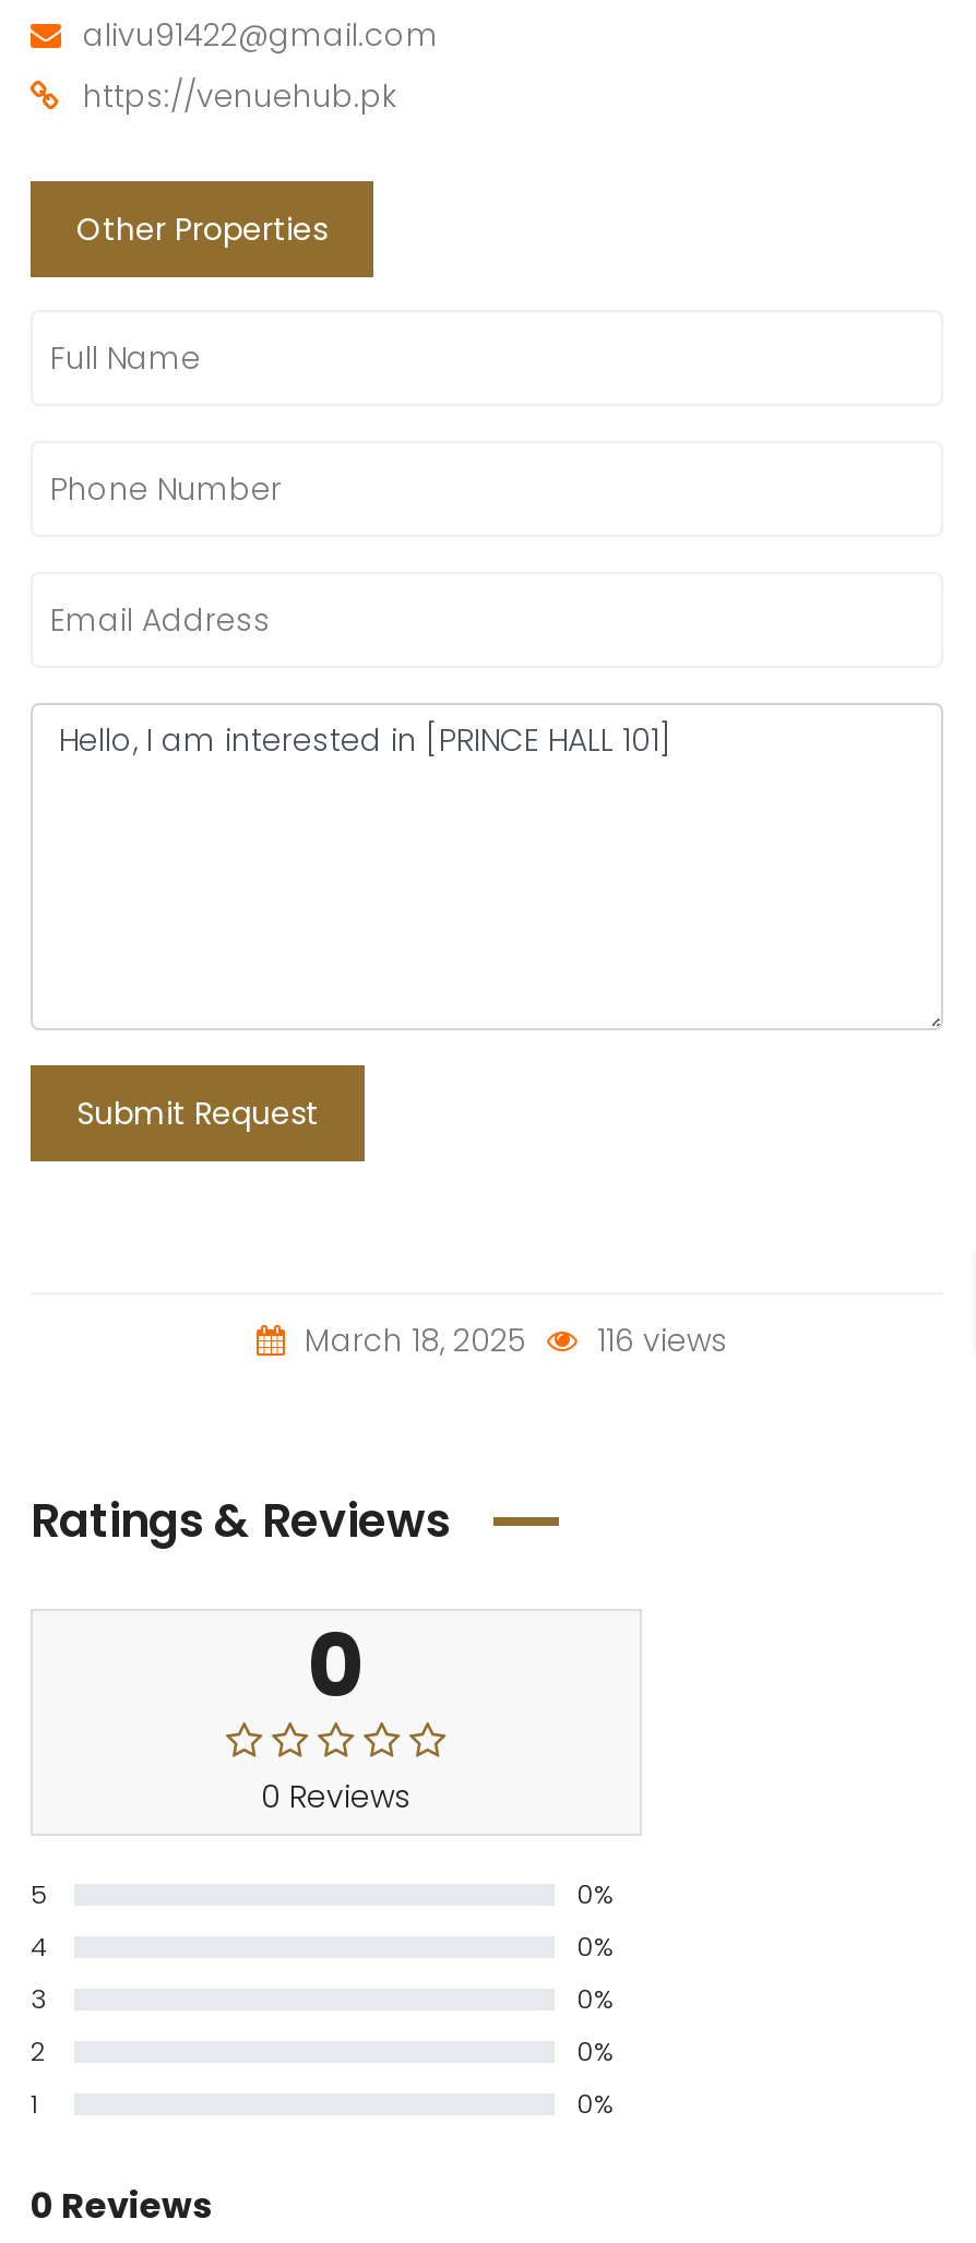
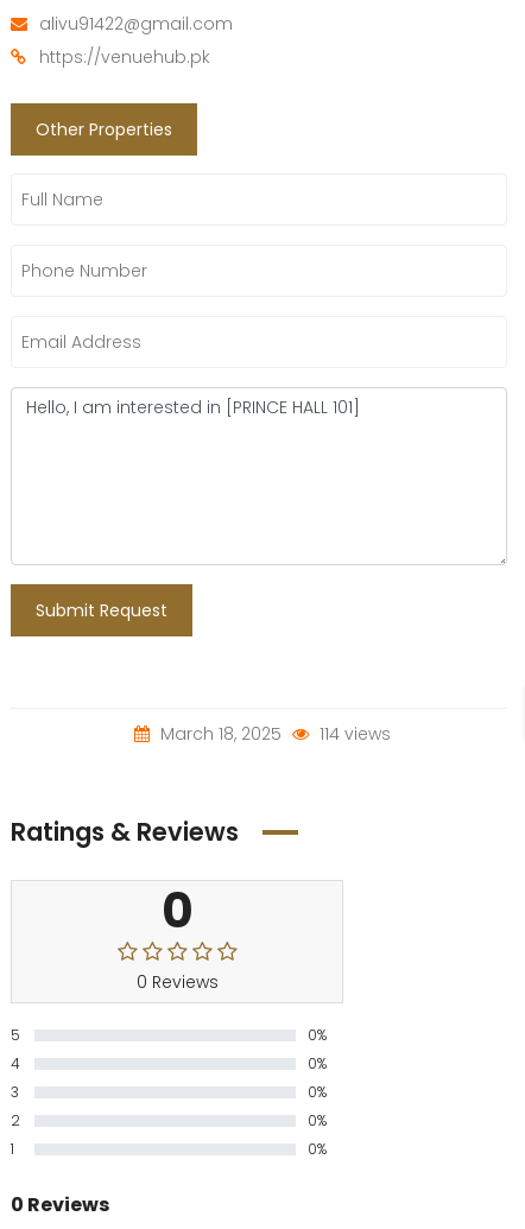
[296,1319,728,1362] March 18, 2025 116 views -> [155,722,390,746] March 18, 2025 114 views

